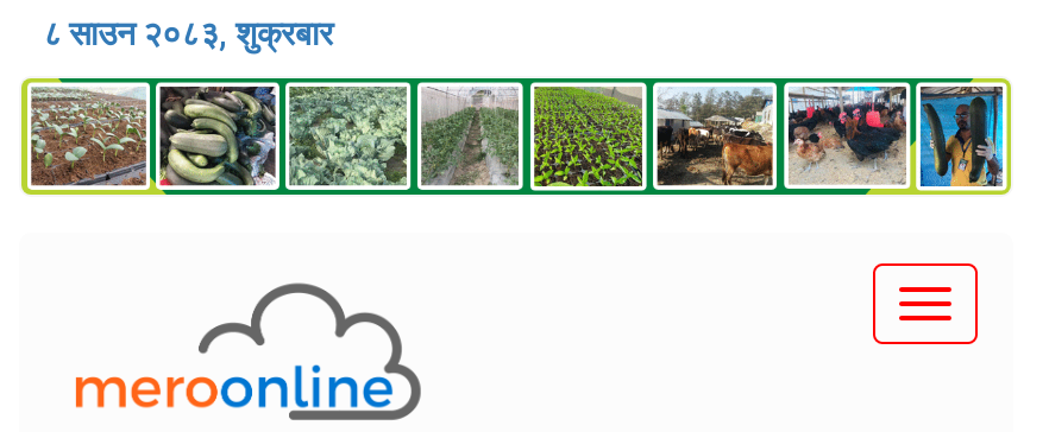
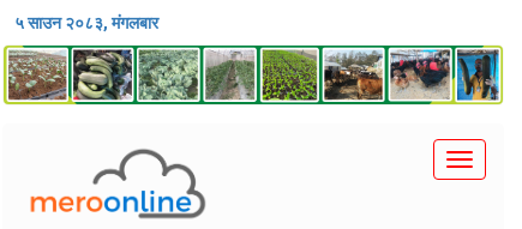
[43,14,333,52] ८ साउन २०८३, शुक्रबार -> [14,13,158,32] ५ साउन २०८३, मंगलबार

